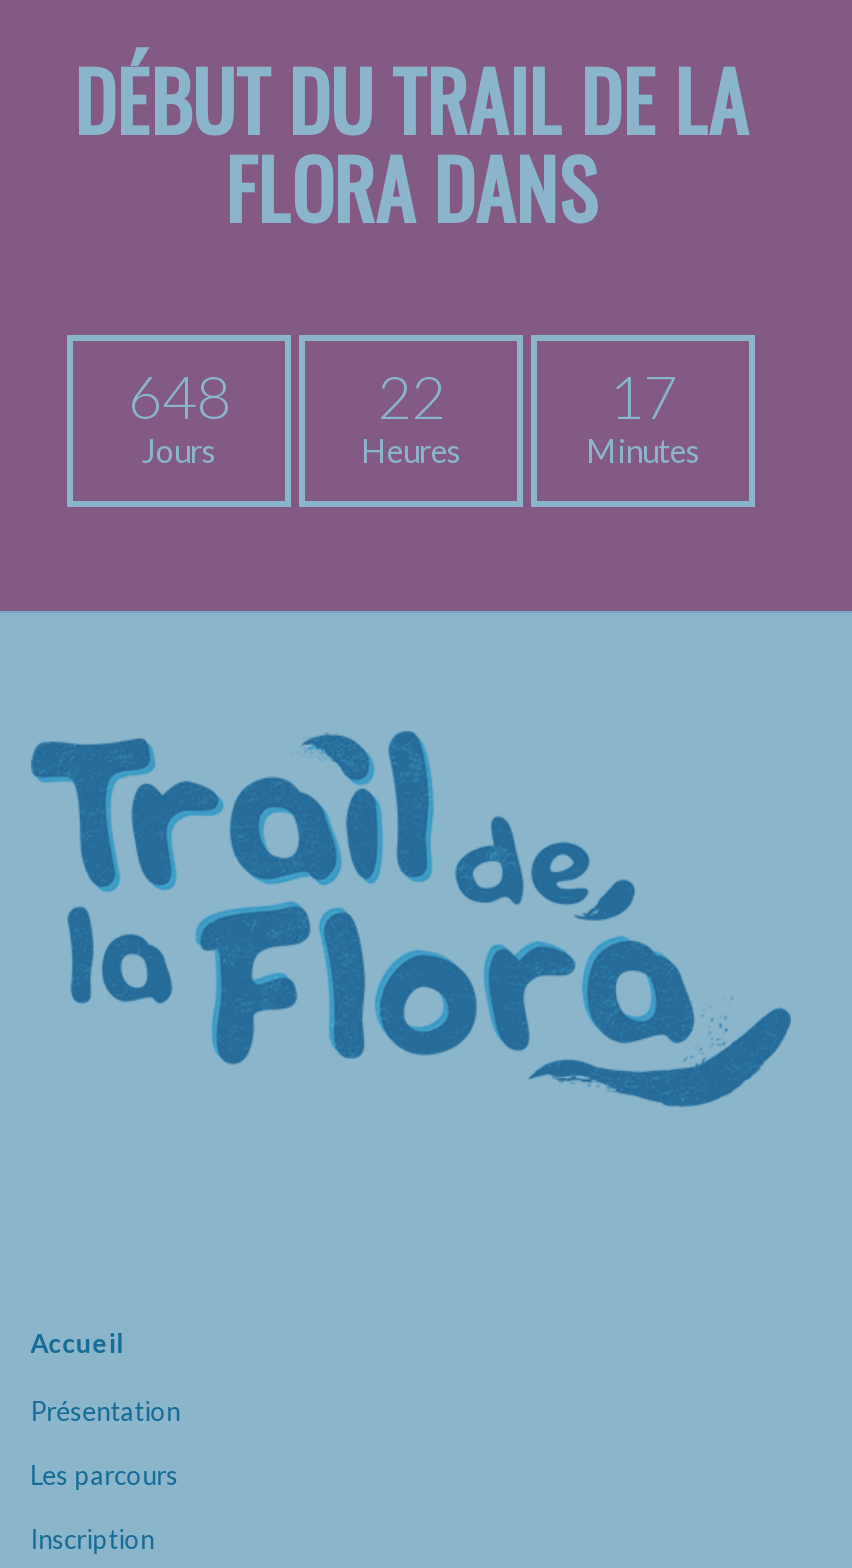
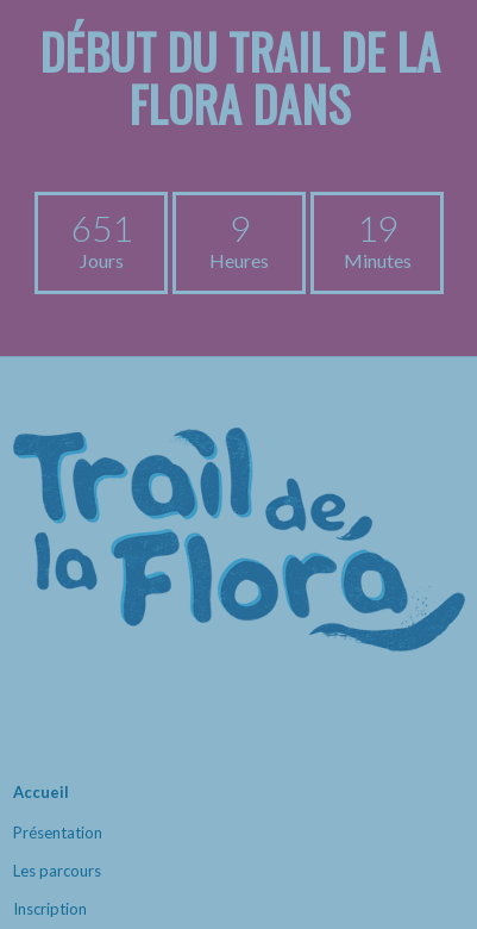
[128,359,230,431] 648 -> [71,206,131,249] 651
[377,359,445,431] 22 -> [229,206,249,249] 9
[609,359,677,431] 17 -> [357,206,397,249] 19

